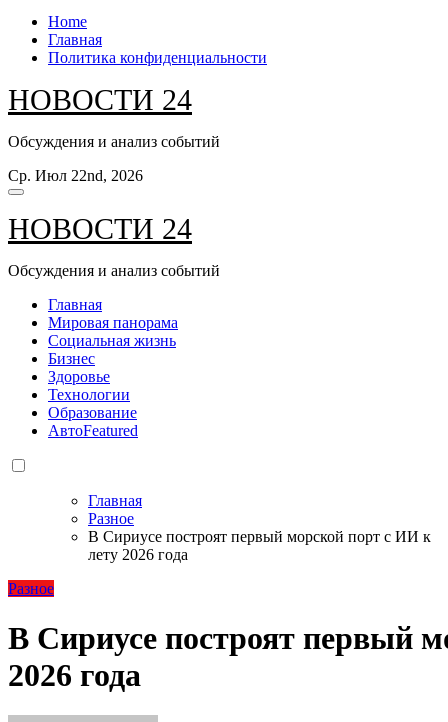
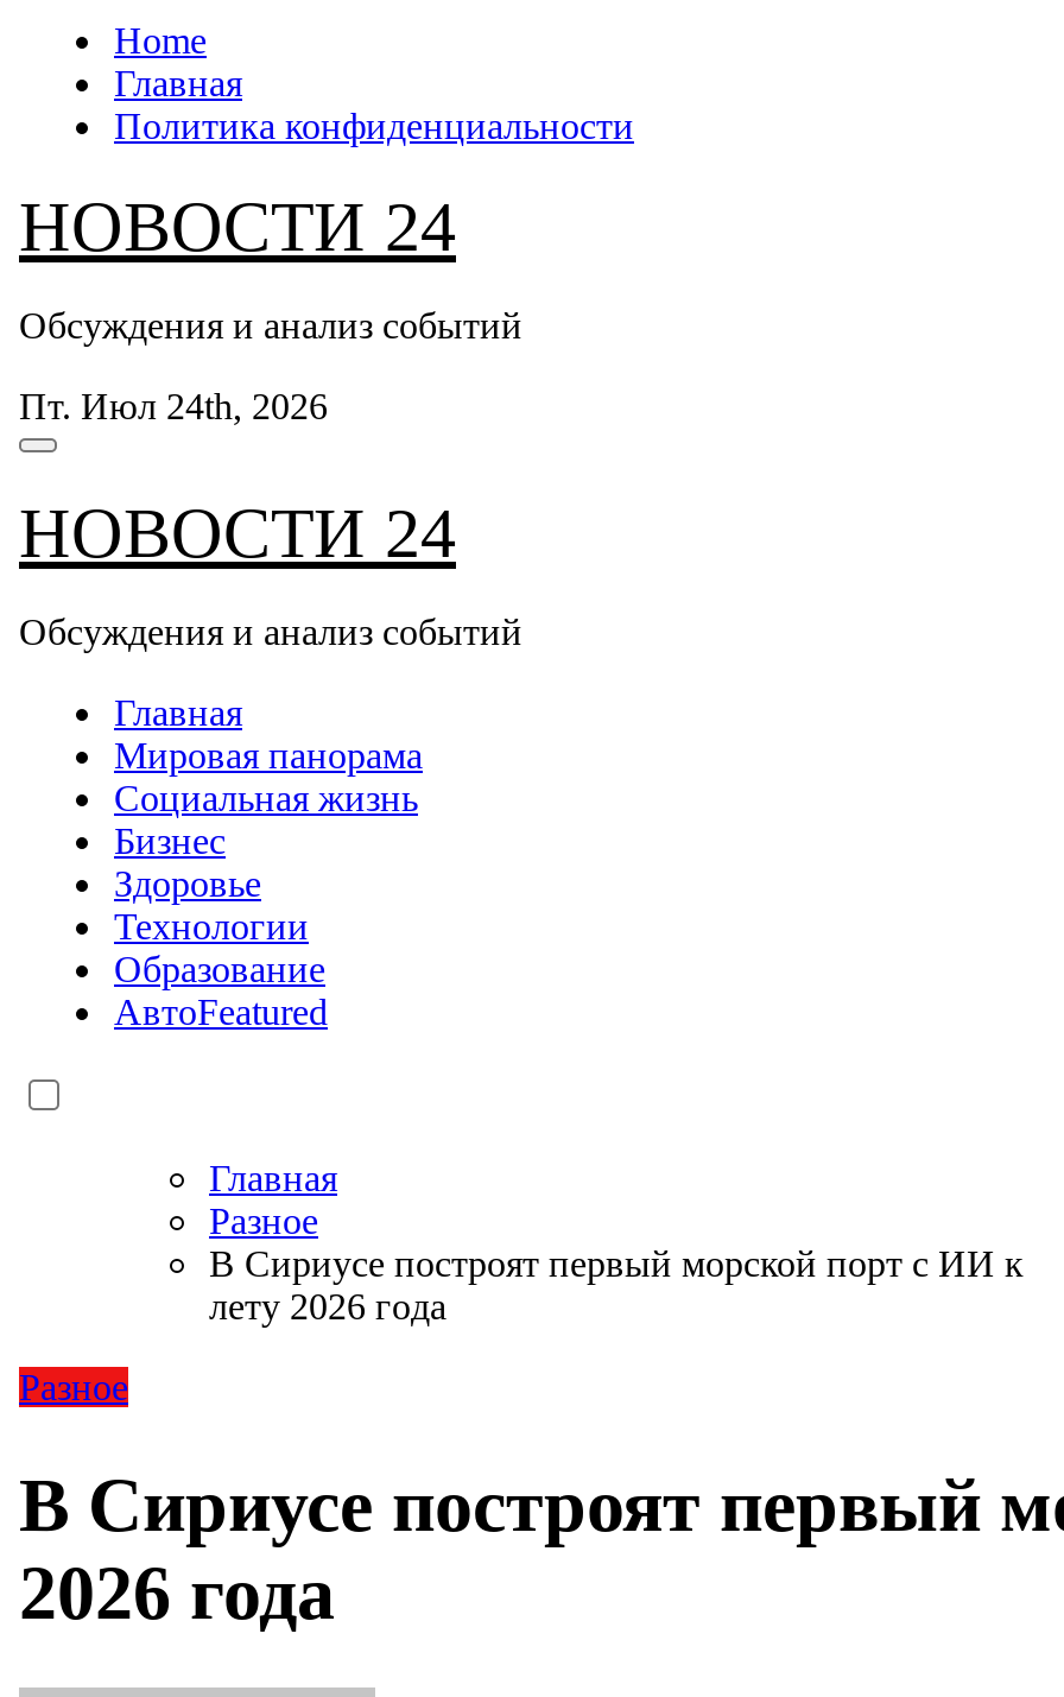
[8,167,143,184] Ср. Июл 22nd, 2026 -> [19,386,328,427] Пт. Июл 24th, 2026

